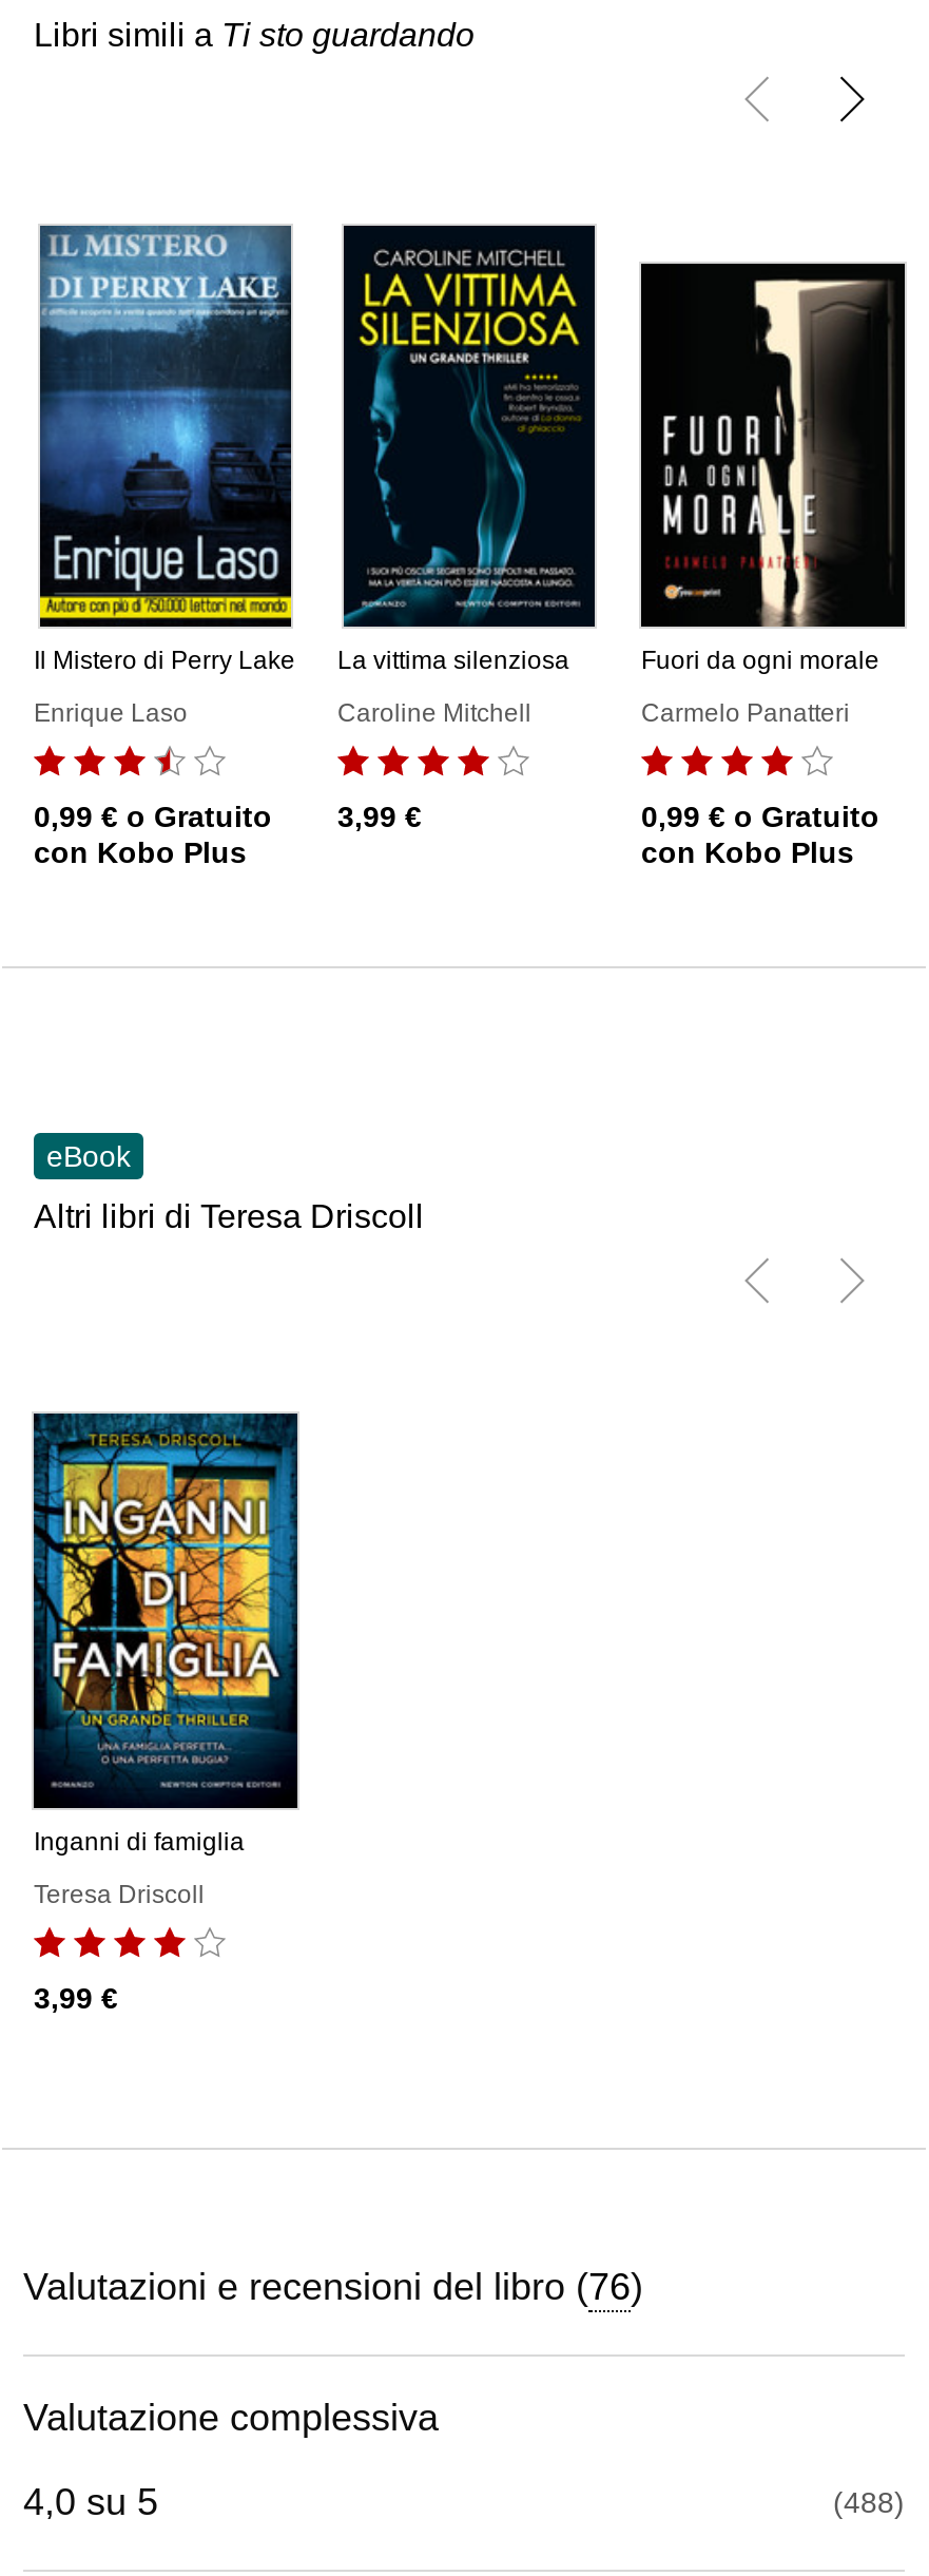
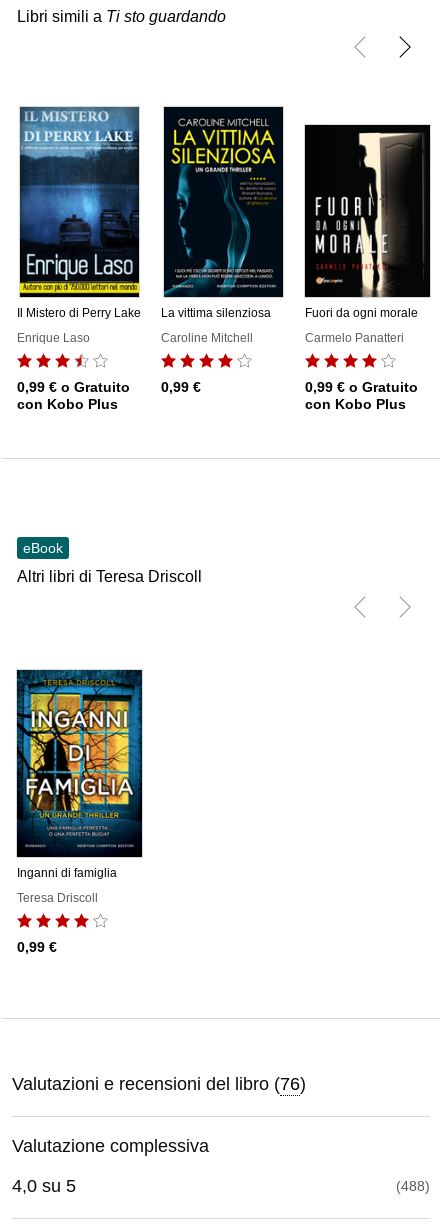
[34,800,422,833] 0,99 €o Gratuito 3,99 € -> [17,379,201,395] 0,99 €o Gratuito 0,99 €
[34,1981,118,2015] 3,99 € -> [17,939,57,955] 0,99 €

